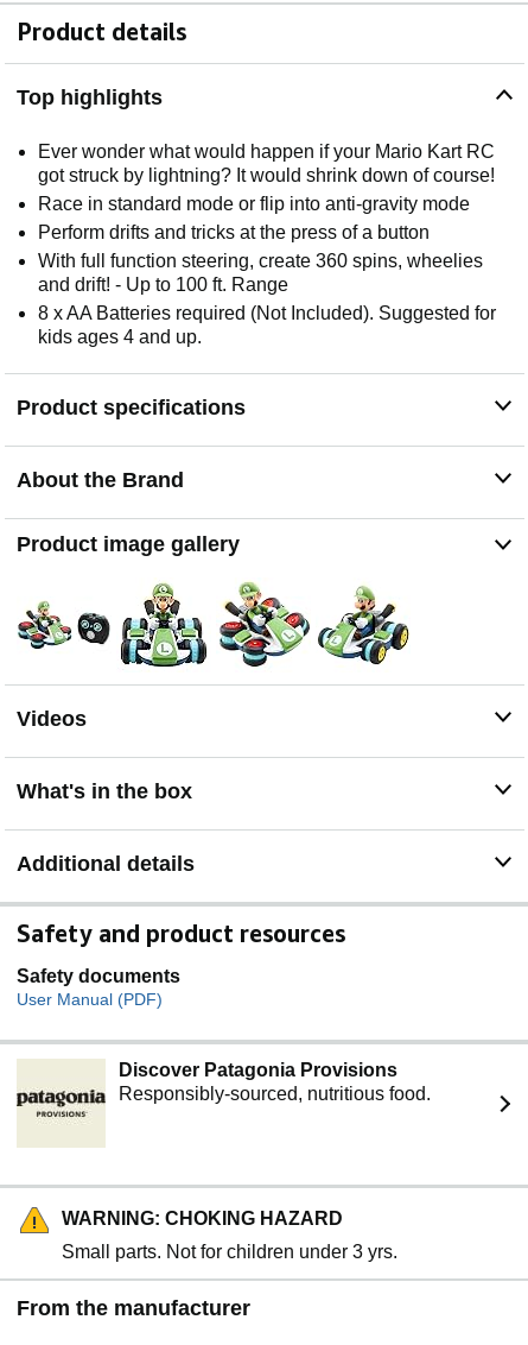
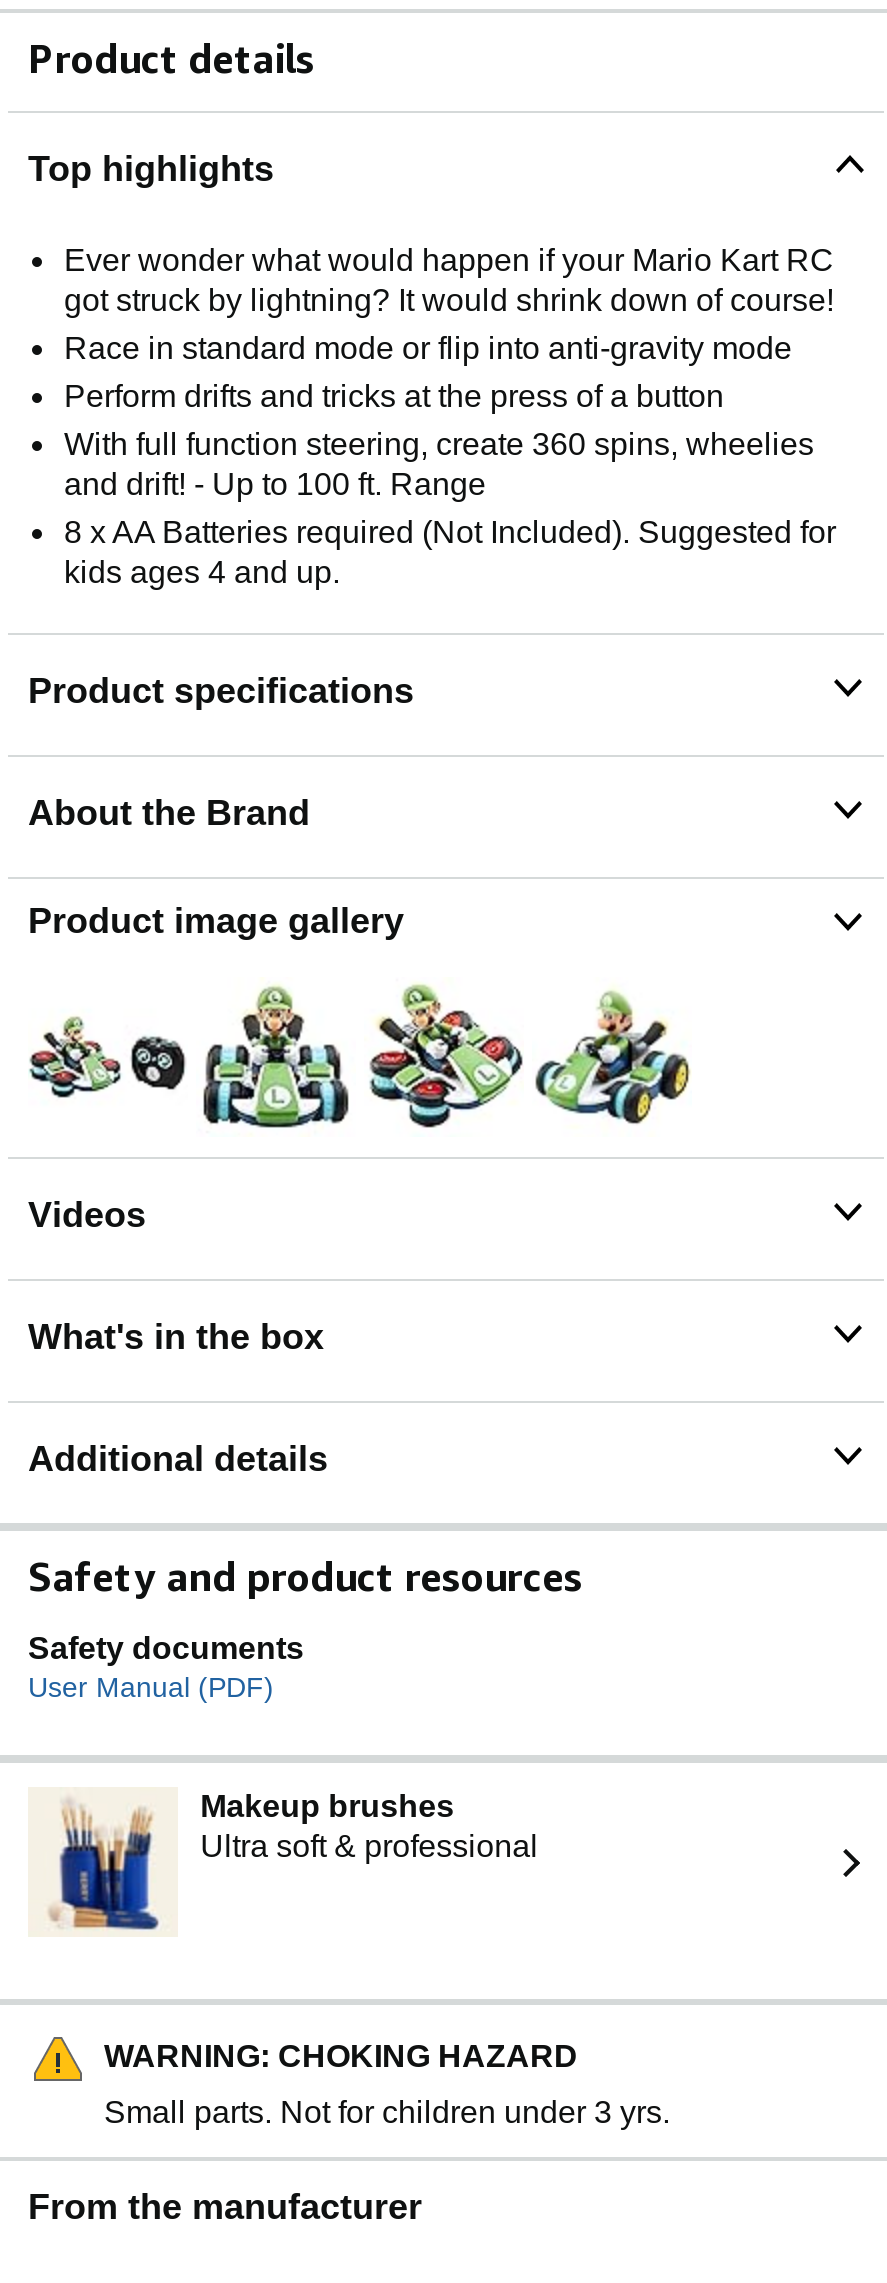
[15,1060,431,1143] [image] | Discover Patagonia Provisions | Responsibly-sourced, nutritious food. -> [28,1790,538,1931] [image] | Makeup brushes | Ultra soft & professional

